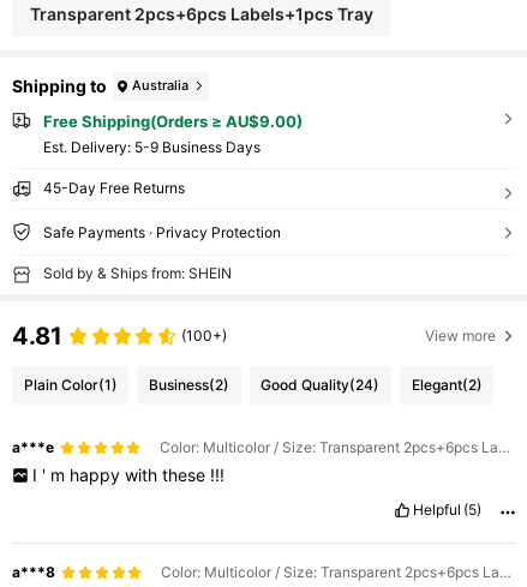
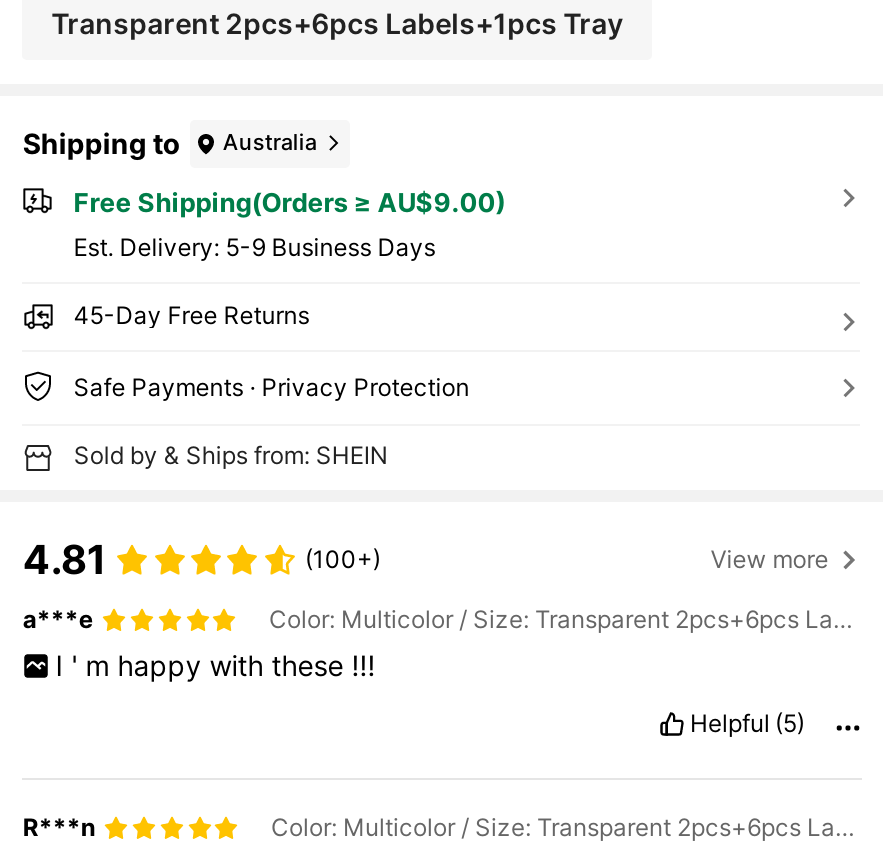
[24,375,482,393] Plain Color(1) | Business(2) | Good Quality(24) | Elegant(2) -> none
[12,563,56,581] a***8 -> [23,813,95,843] R***n

